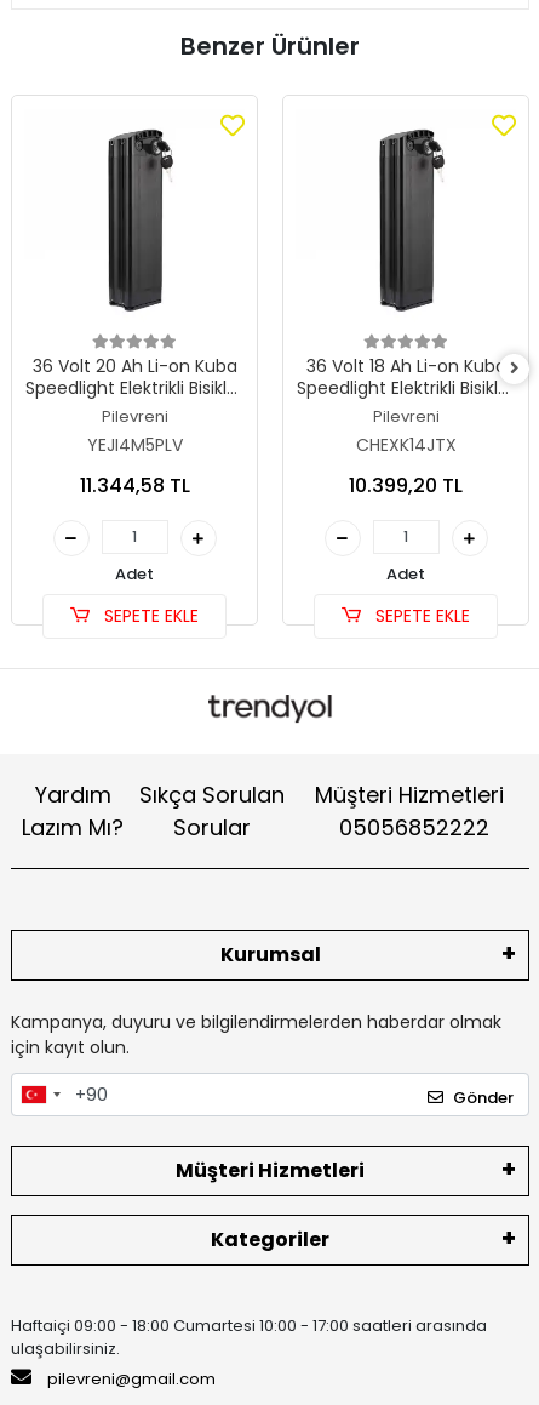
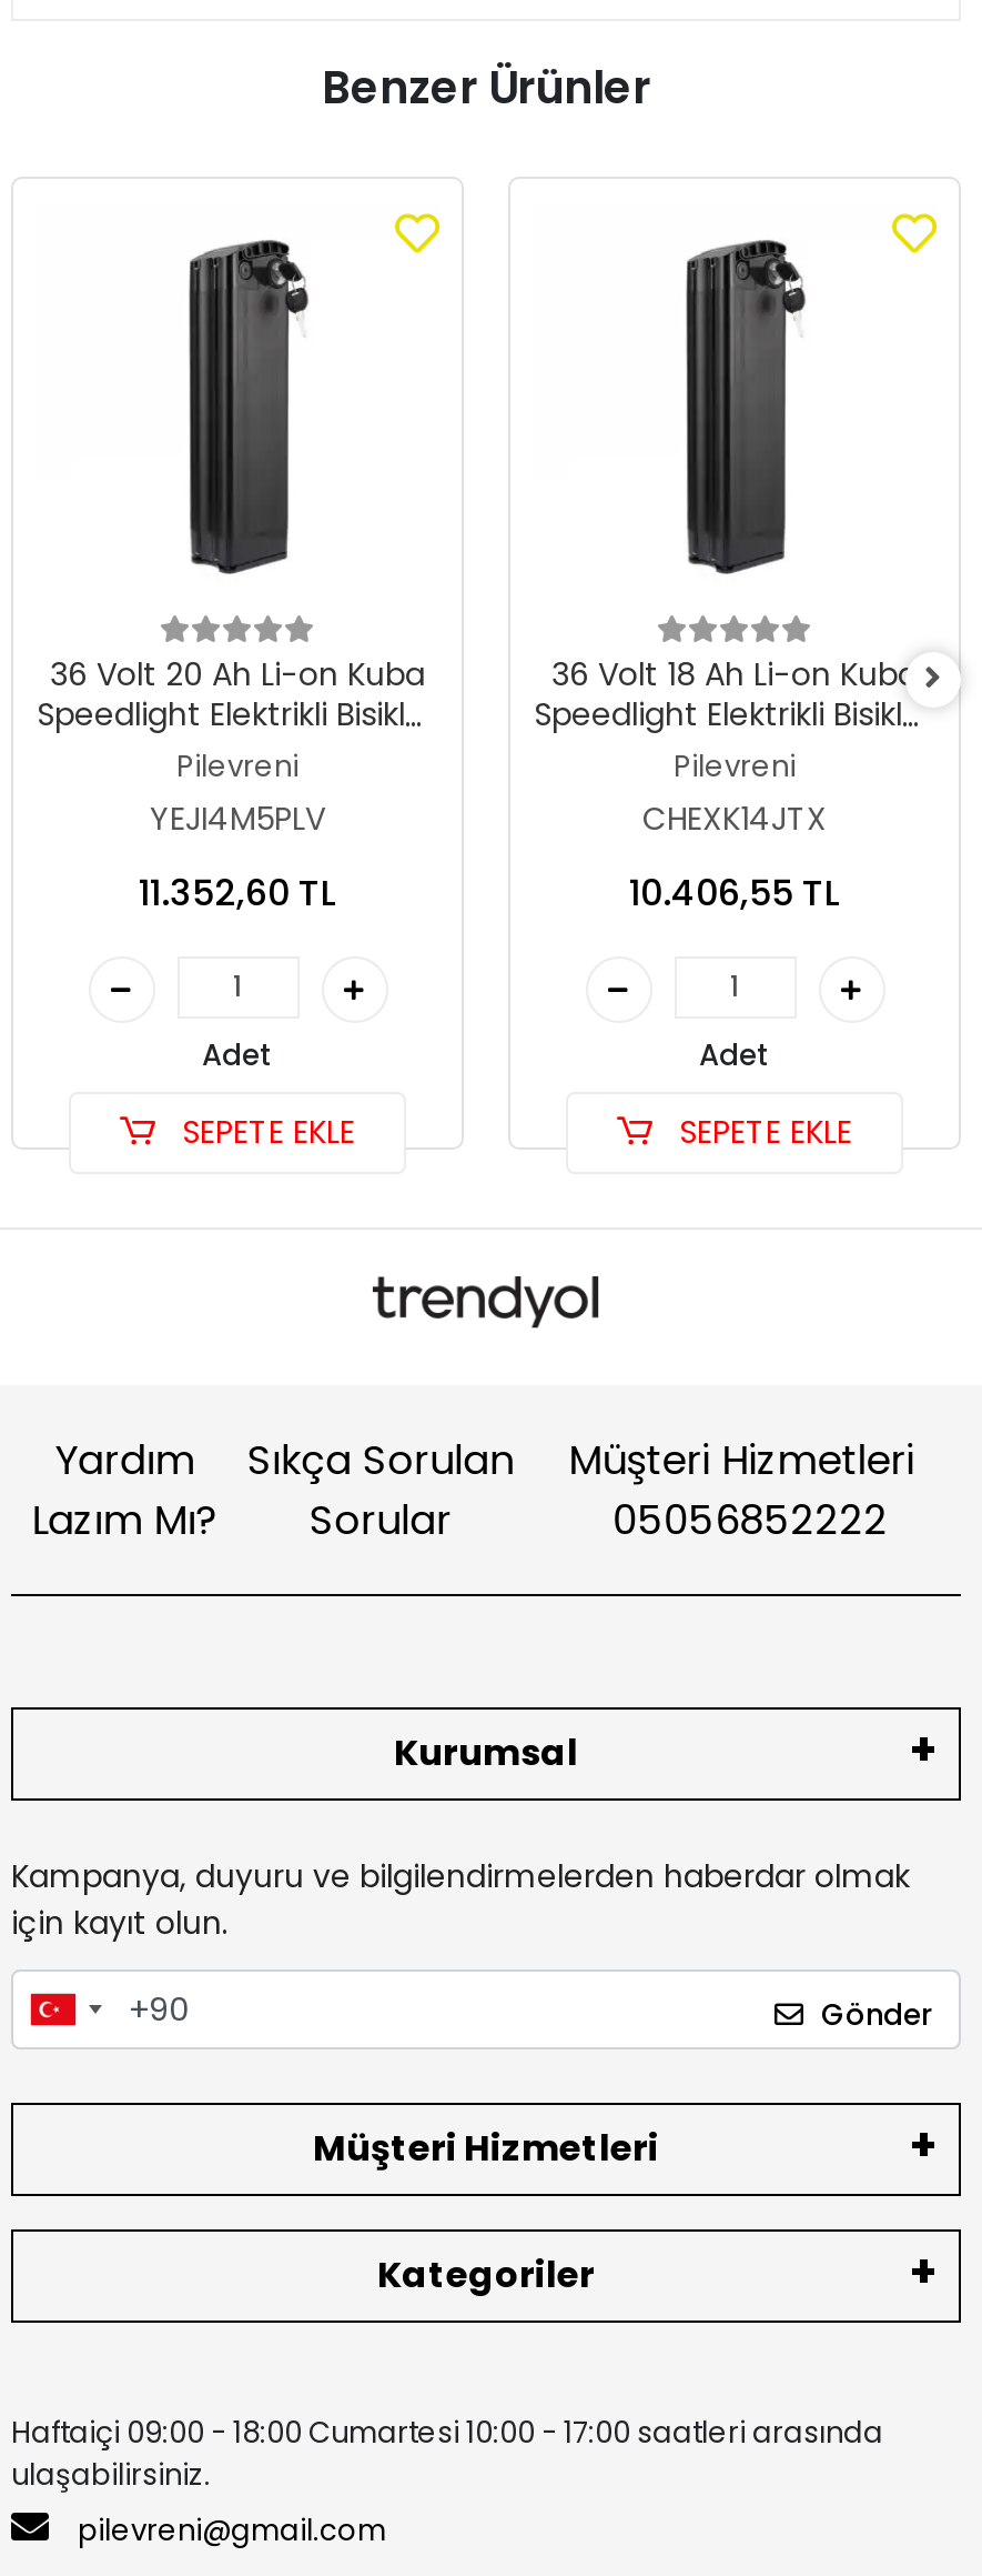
[79,471,190,499] 11.344,58 TL -> [139,867,336,918] 11.352,60 TL
[349,471,463,499] 10.399,20 TL -> [629,867,840,918] 10.406,55 TL

